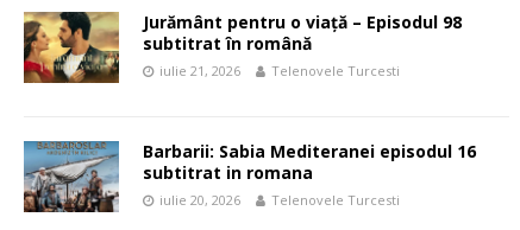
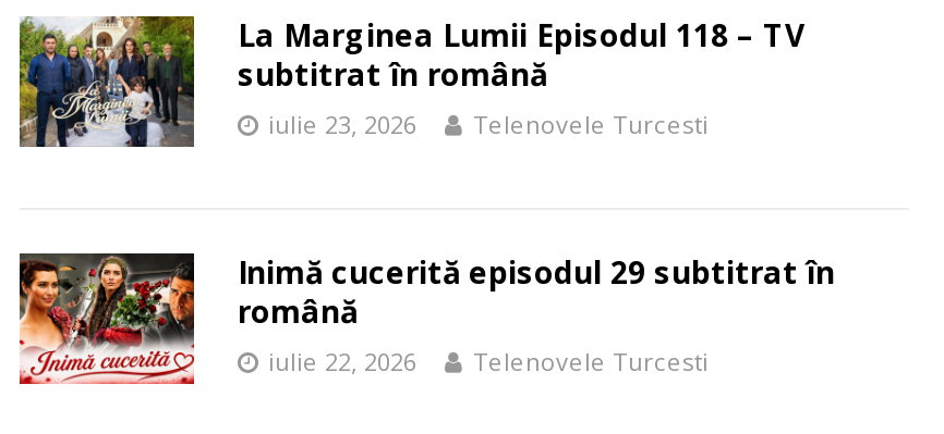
[23,11,462,84] [image] | Jurământ pentru o viață – Episodul 98 -> [17,14,804,149] [image] | La Marginea Lumii Episodul 118 – TV
[159,62,400,80] iulie 21, 2026 Telenovele Turcesti -> [268,108,709,141] iulie 23, 2026 Telenovele Turcesti
[23,140,476,213] [image] | Barbarii: Sabia Mediteranei episodul 16 | subtitrat in romana | iulie 20, 2026 -> [17,251,835,386] [image] | Inimă cucerită episodul 29 subtitrat în | română | iulie 22, 2026

